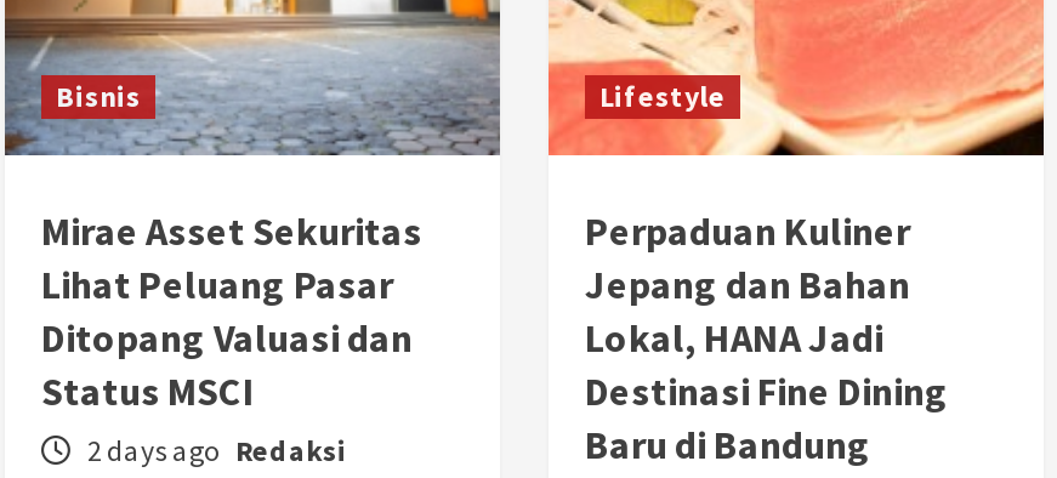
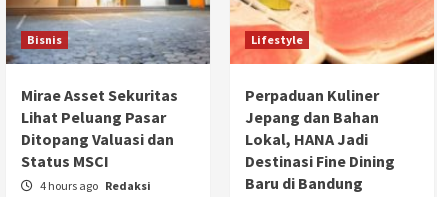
[87,432,347,468] 2 days ago Redaksi -> [40,178,151,193] 4 hours ago Redaksi

